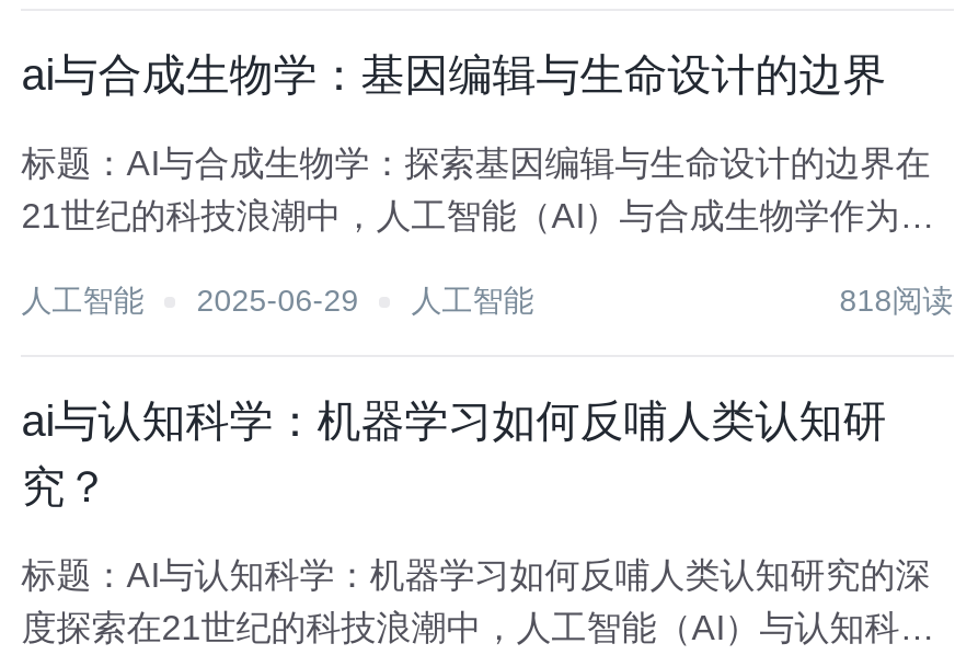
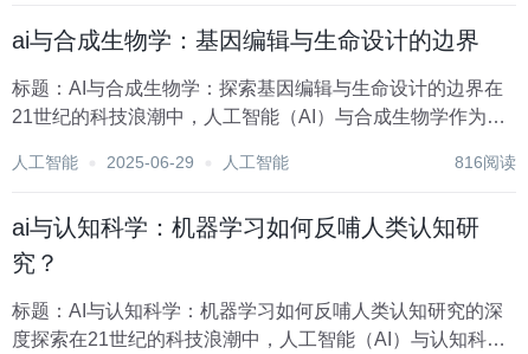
[840,283,953,318] 818阅读 -> [454,153,516,172] 816阅读

